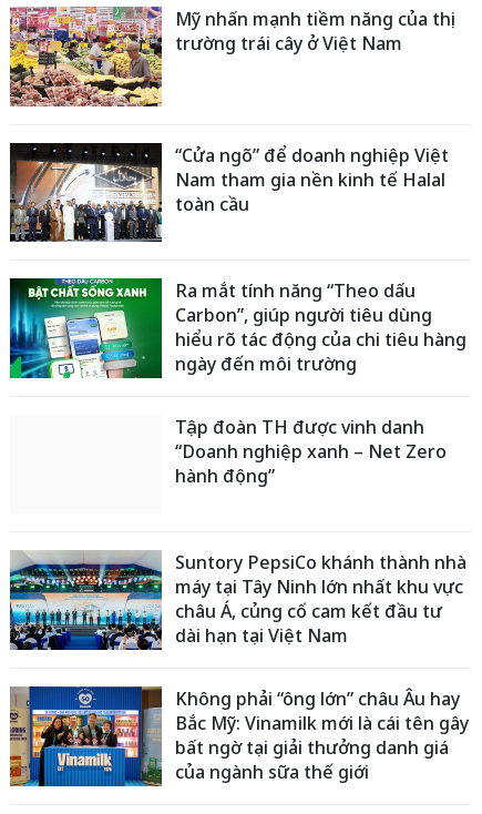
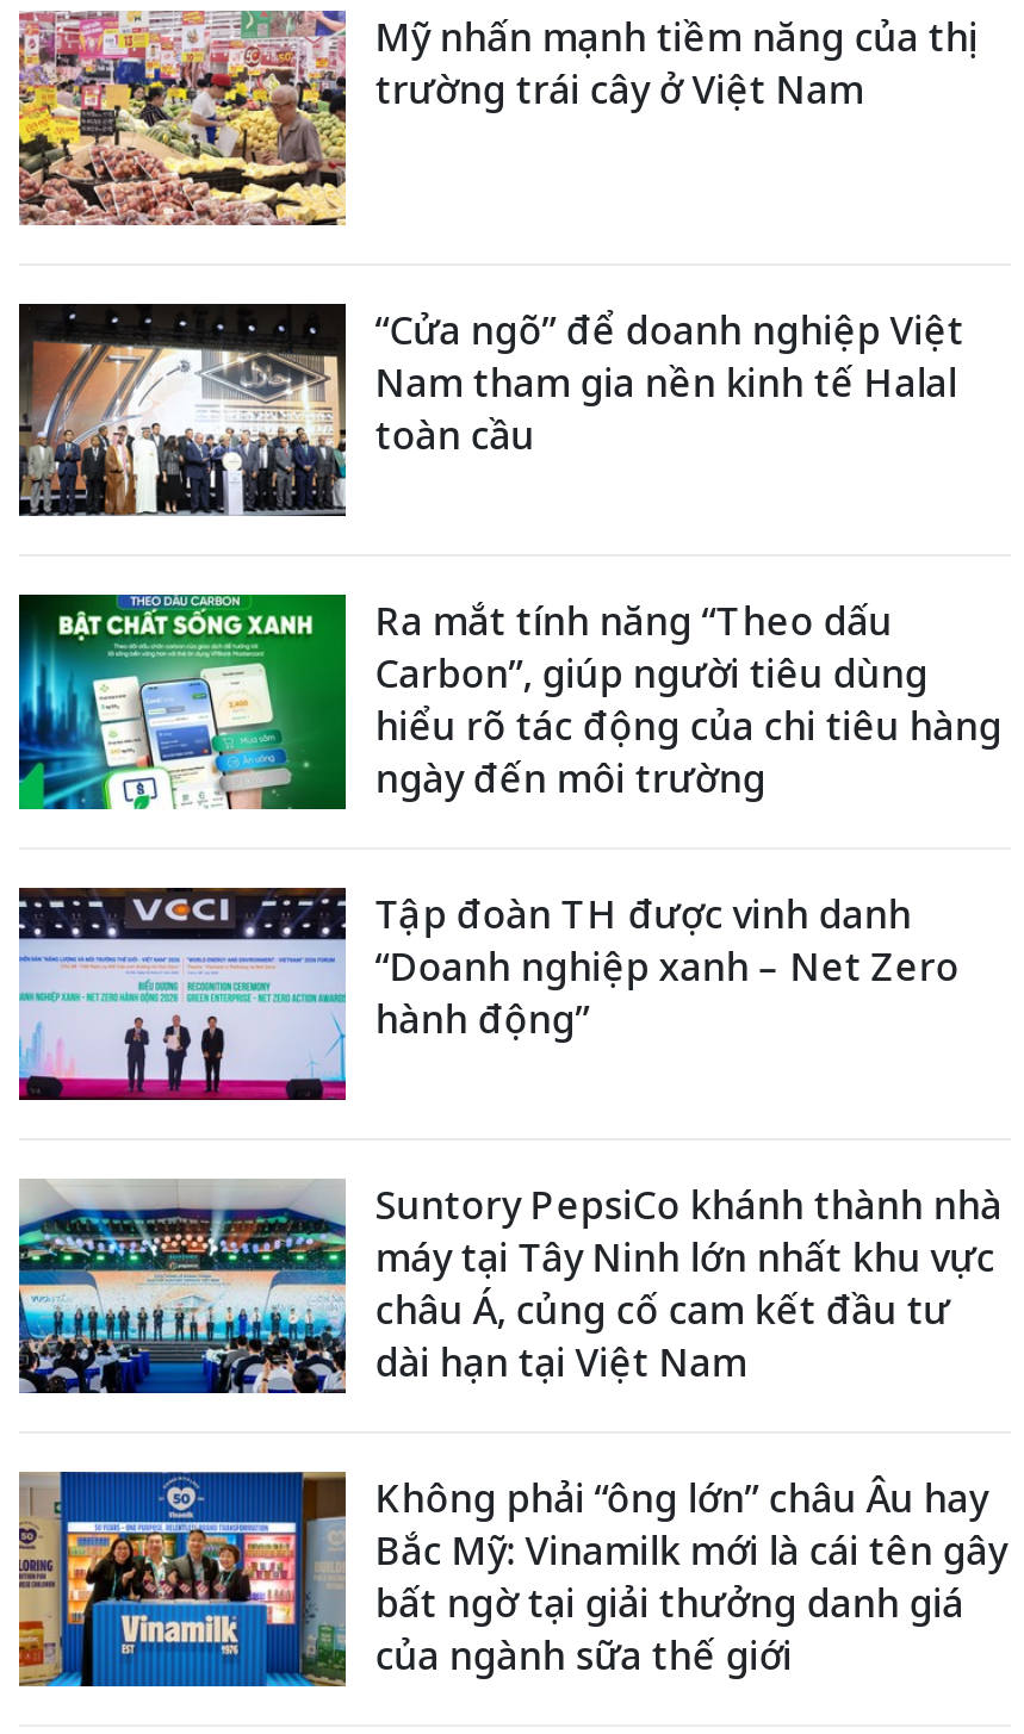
none -> [17,885,348,1102] [image]

